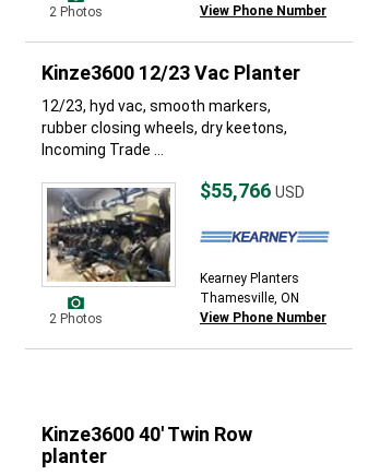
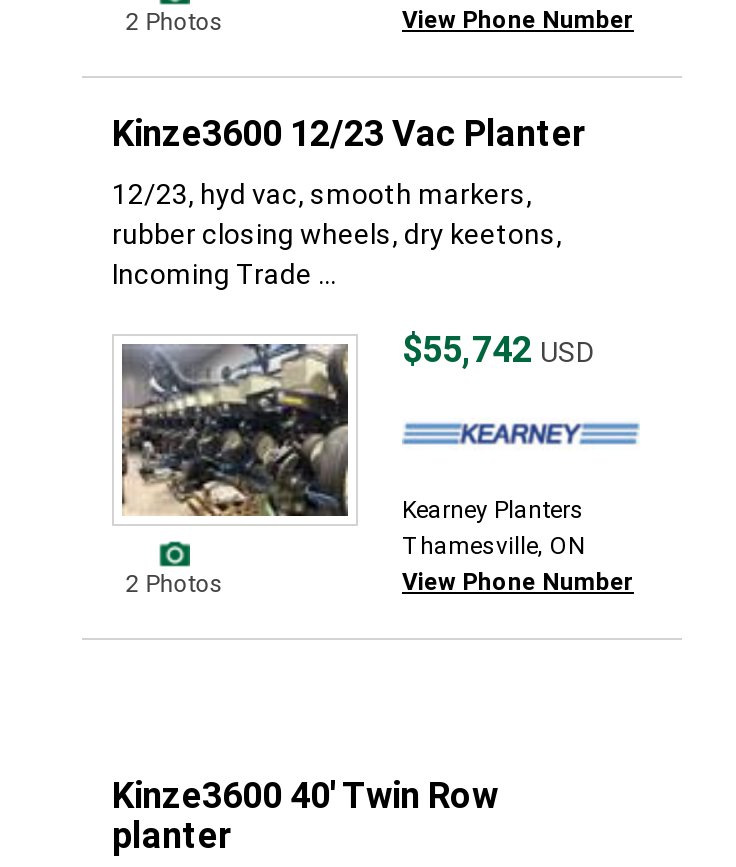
[200,179,305,202] $55,766 USD -> [402,328,594,370] $55,742 USD

